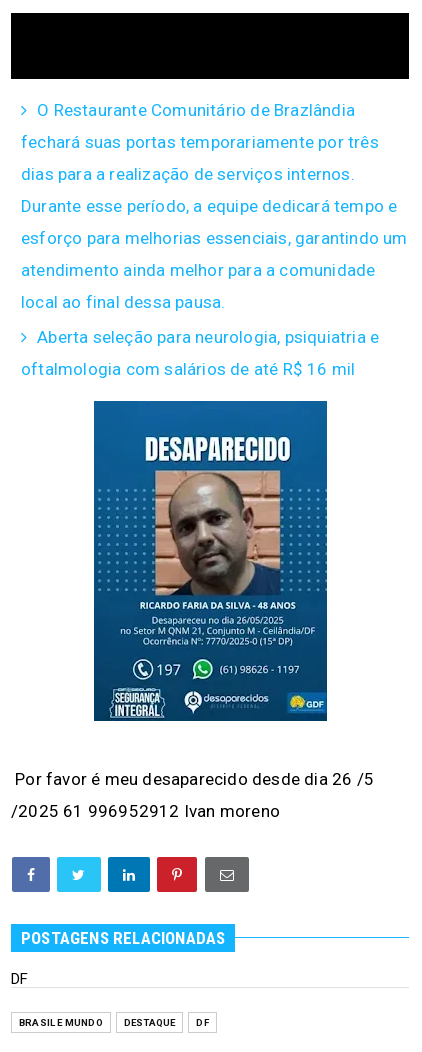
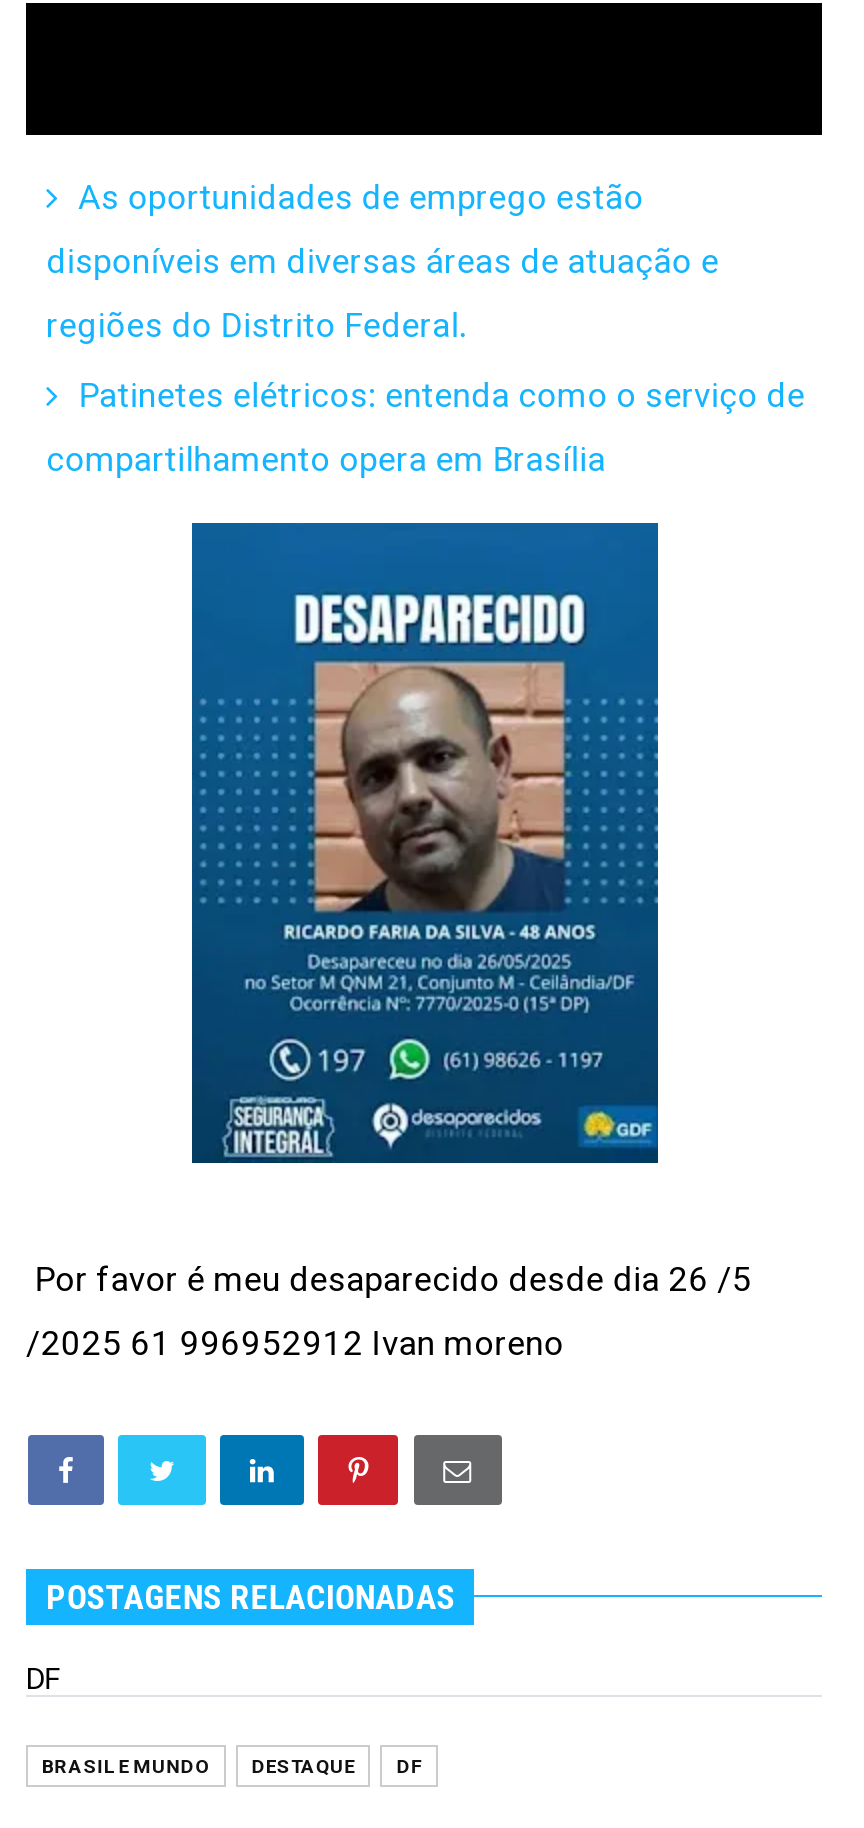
[21,100,408,379] O Restaurante Comunitário de Brazlândia | fechará suas portas temporariamente por três | dias para a realização de serviços internos. | Durante esse período, a equipe dedicará tempo e | esforço para melhorias essenciais, garantindo um | atendimento ainda melhor para a comunidade | local ao final dessa pausa. | Aberta seleção para neurologia, psiquiatria e | oftalmologia com salários de até R$ 16 mil -> [46,177,805,479] As oportunidades de emprego estão | disponíveis em diversas áreas de atuação e | regiões do Distrito Federal. | Patinetes elétricos: entenda como o serviço de | compartilhamento opera em Brasília

